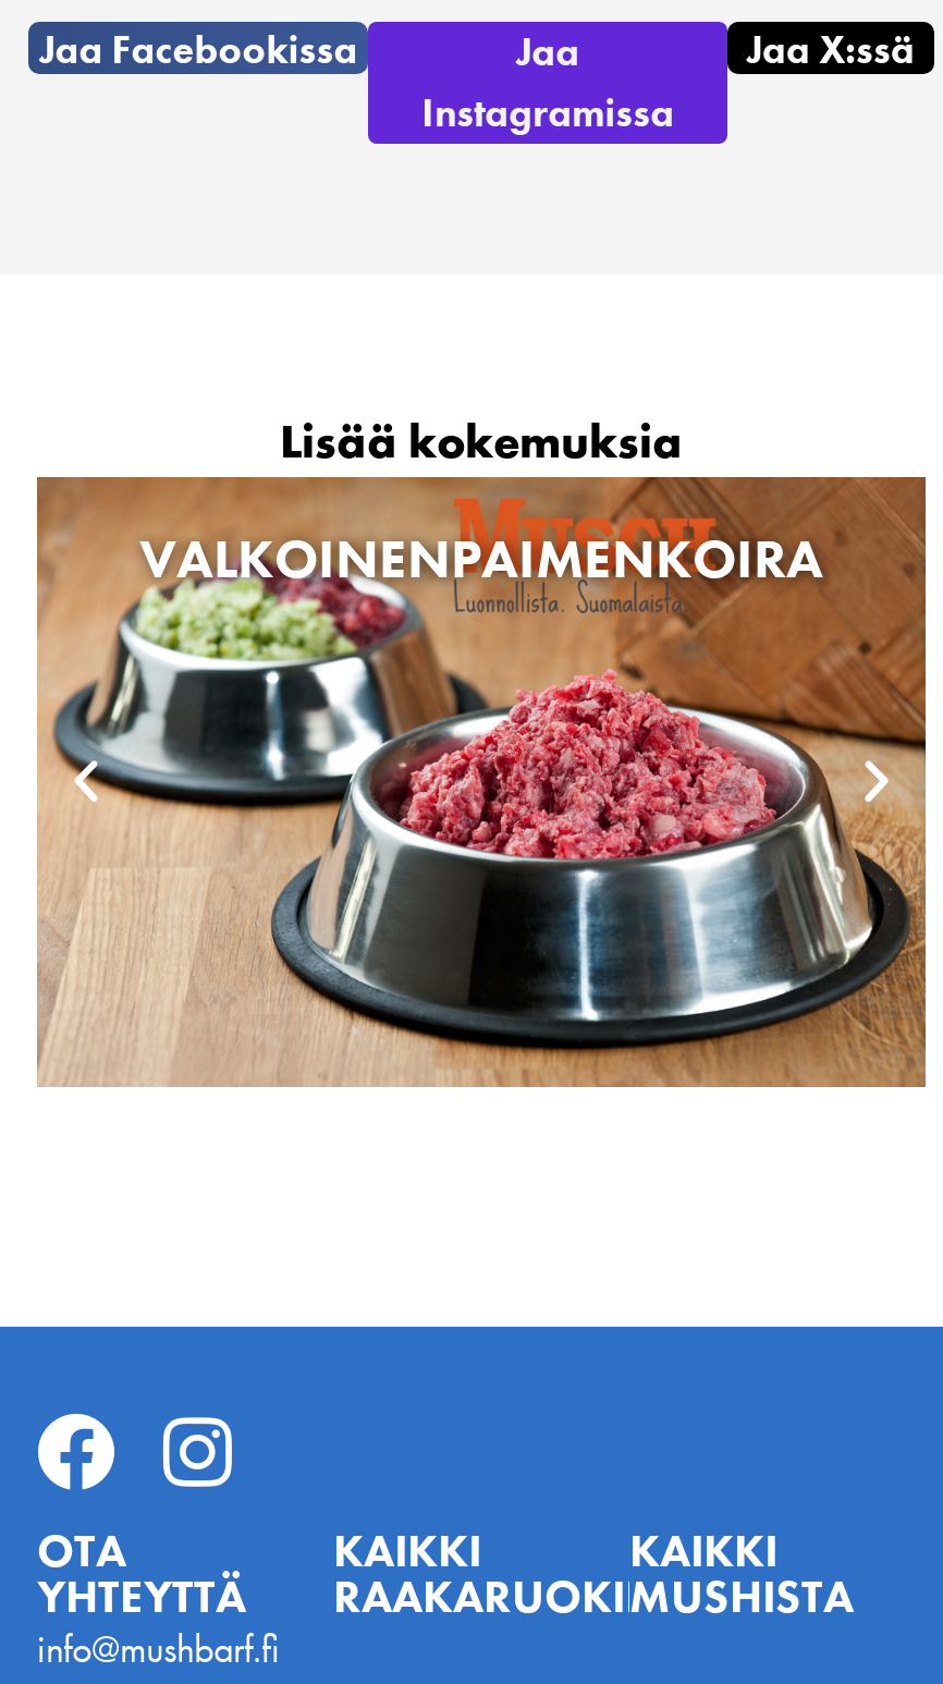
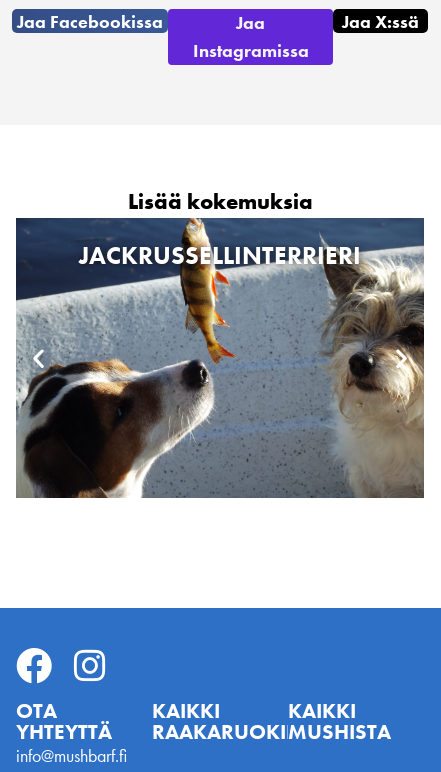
[35,475,928,1089] [image] | VALKOINENPAIMENKOIRA -> [15,217,425,499] [image] | JACKRUSSELLINTERRIERI

